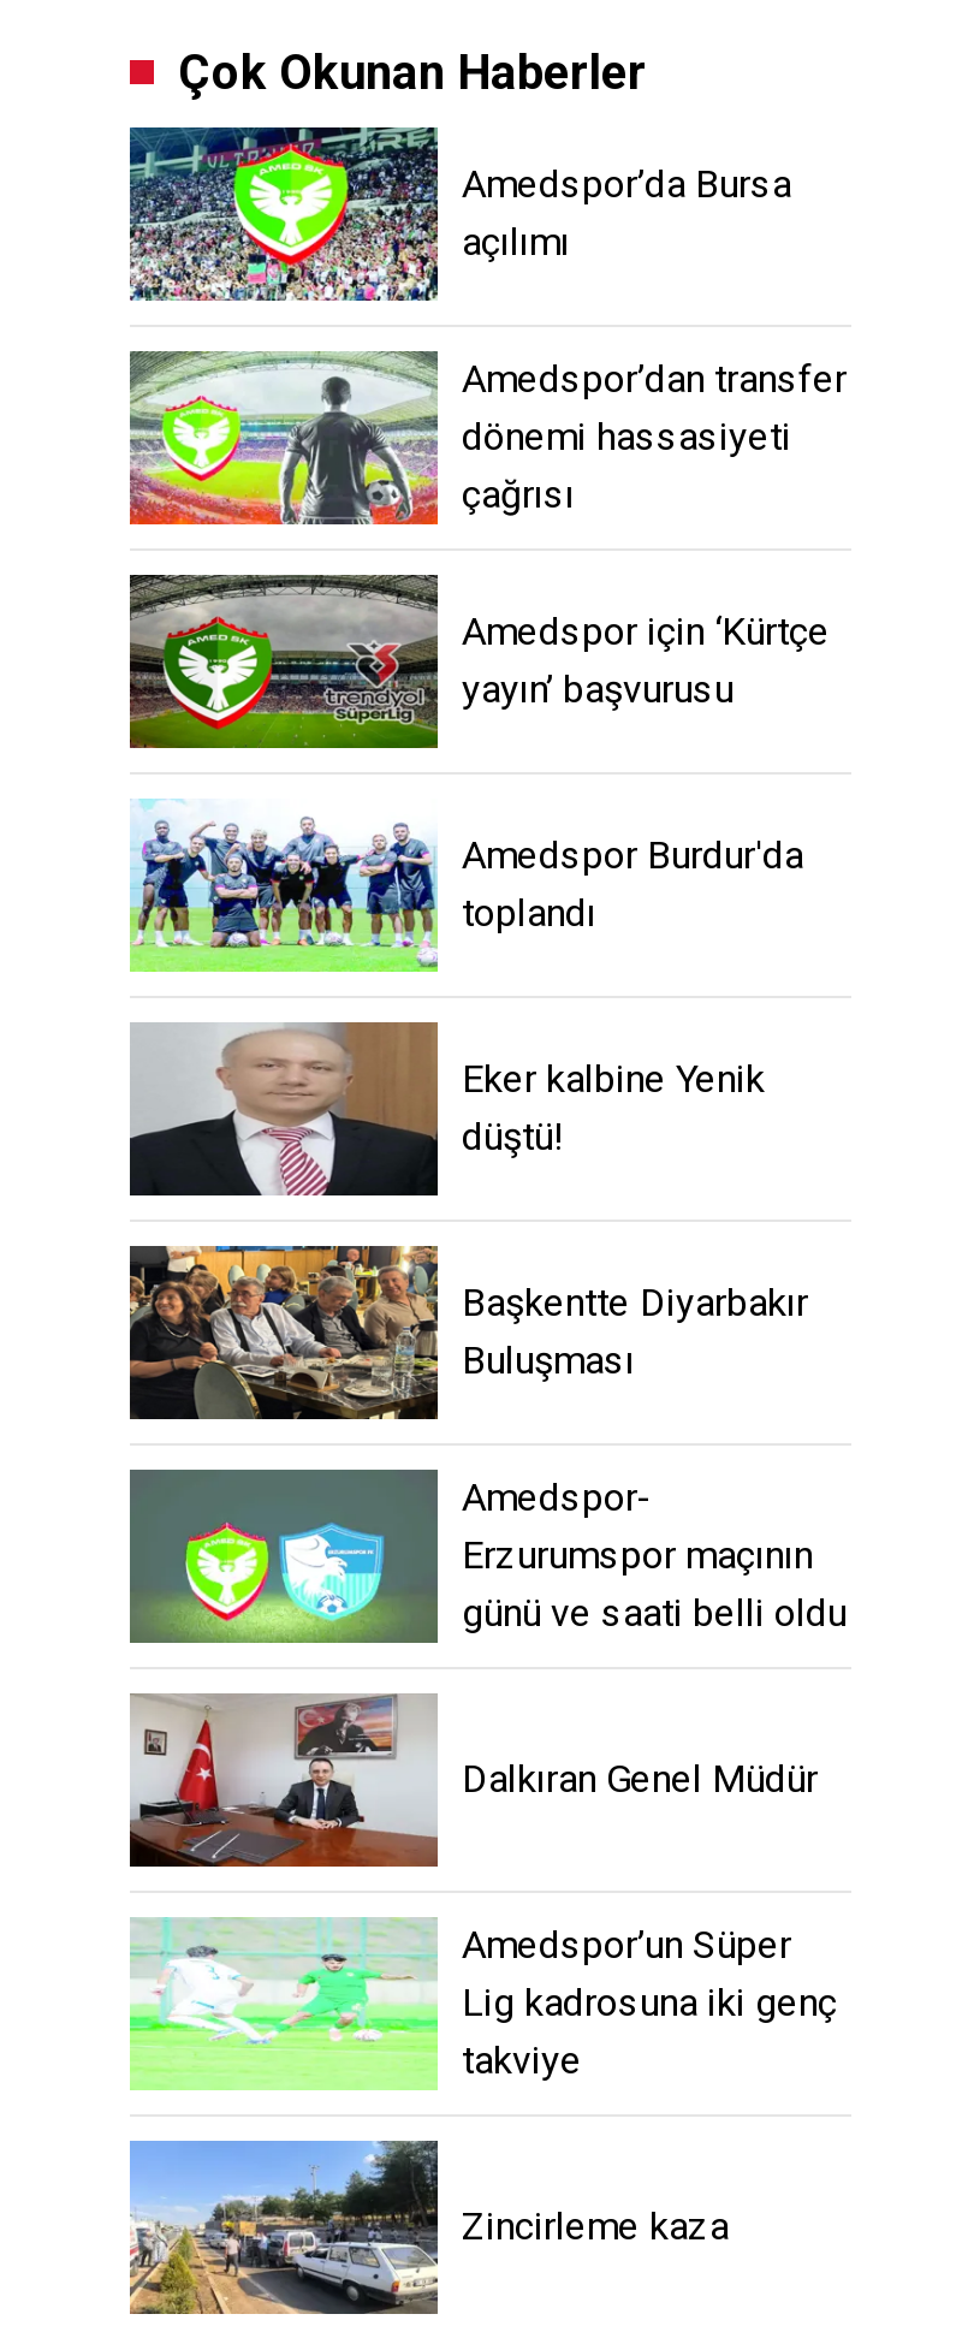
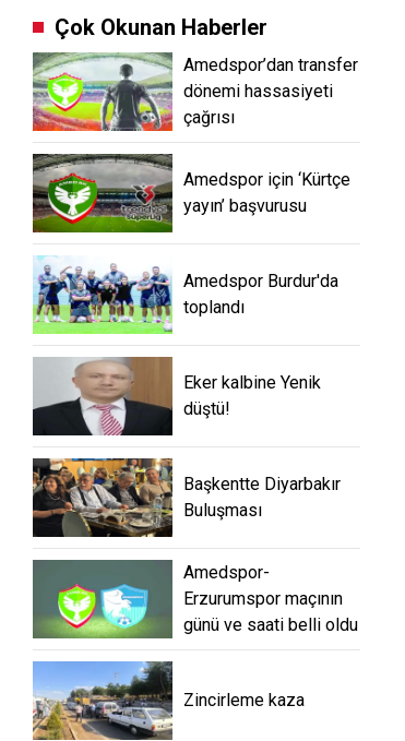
[130,125,791,303] [image] | Amedspor’da Bursa | açılımı -> none
[130,1693,818,1869] [image] | Dalkıran Genel Müdür -> none
[127,1919,837,2090] [image] | Amedspor’un Süper | Lig kadrosuna iki genç | takviye -> none

